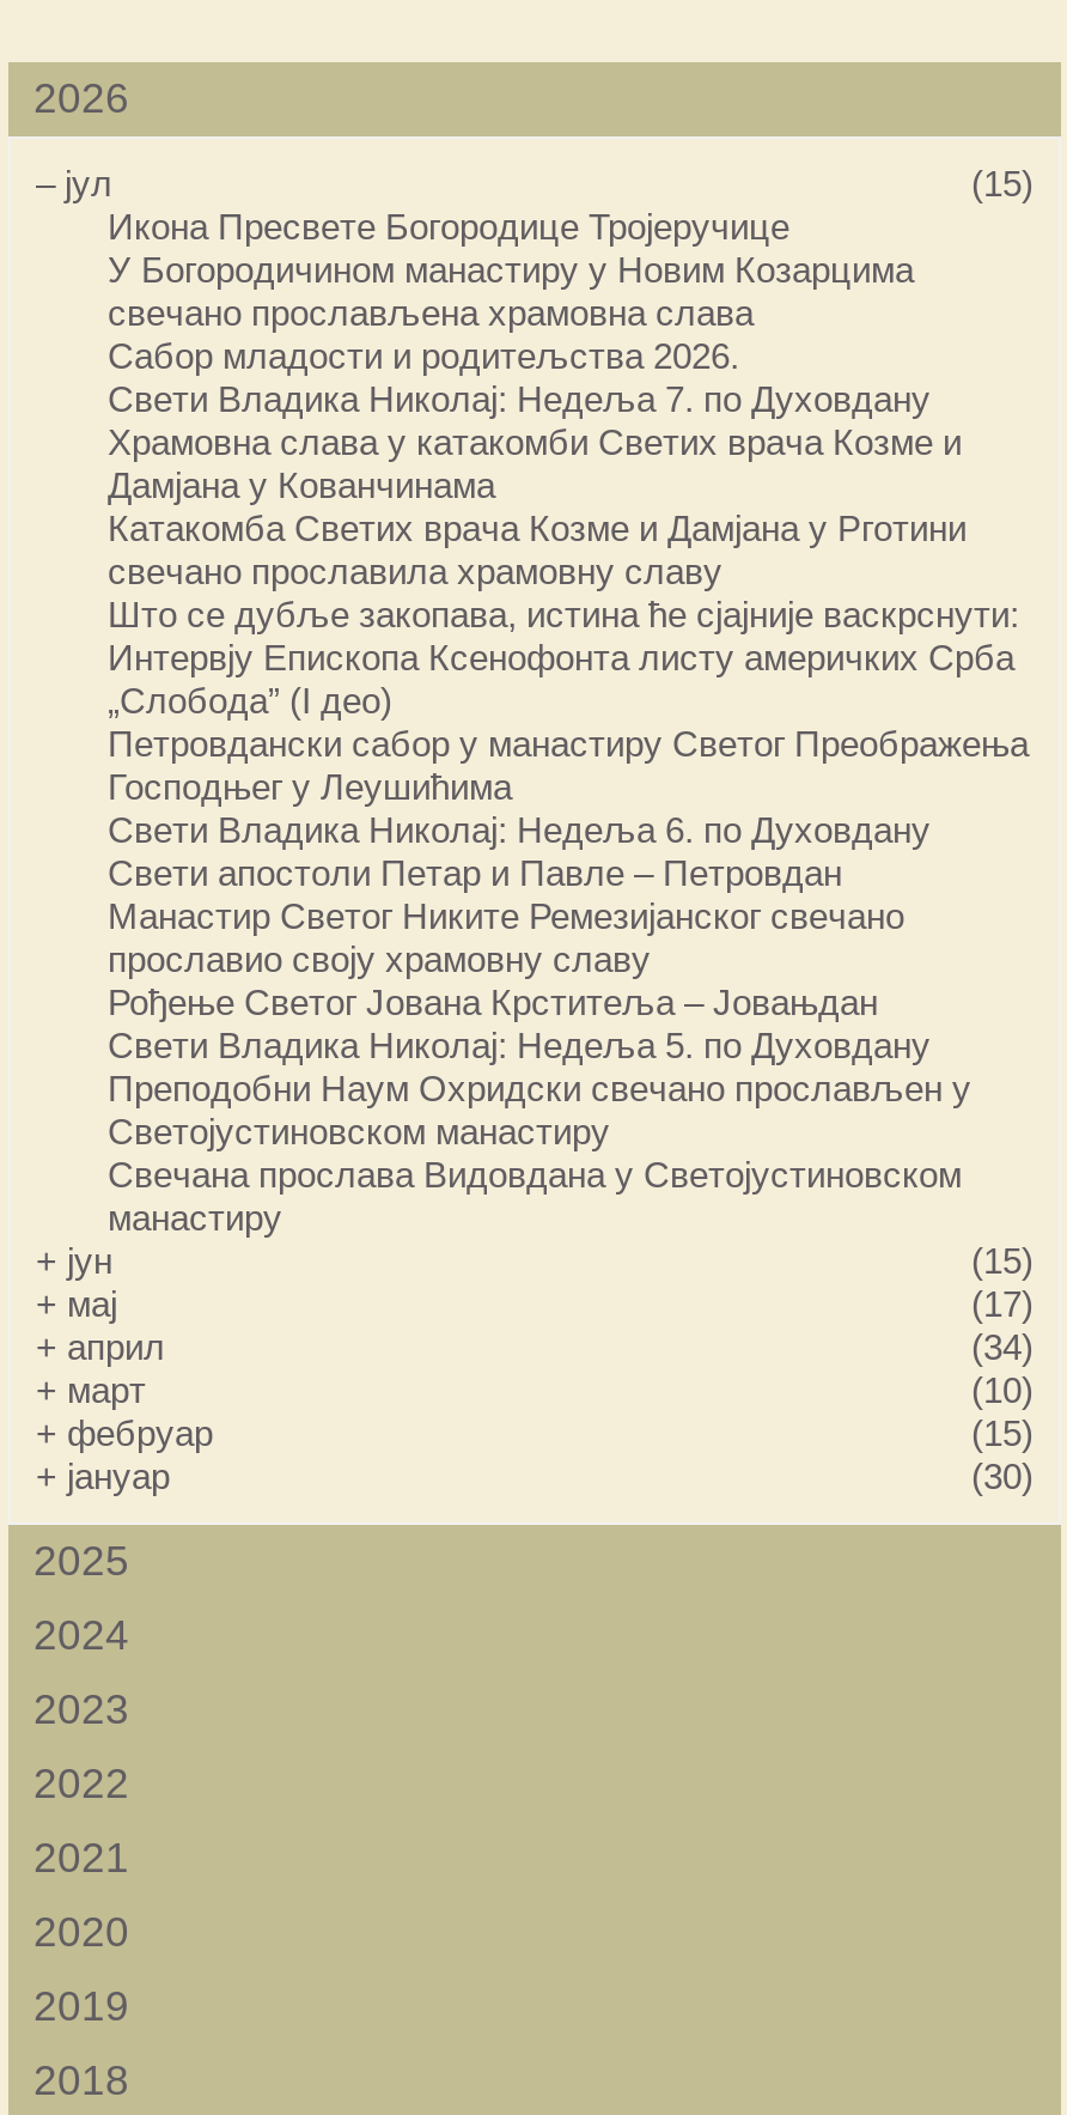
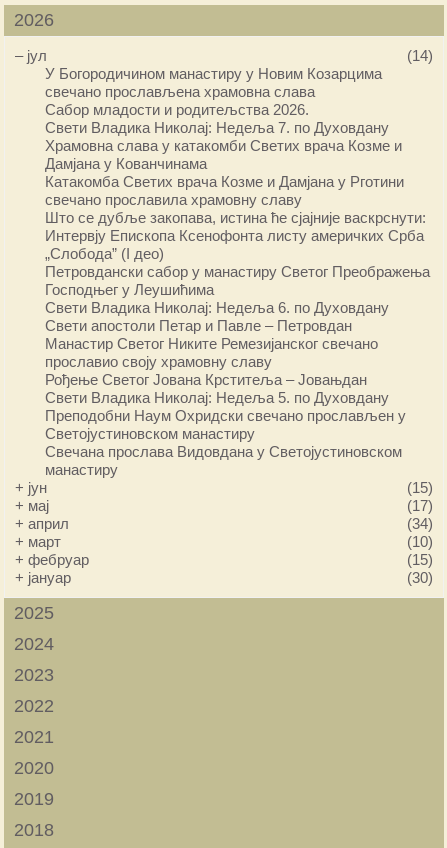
[108,163,1034,247] (15) | Икона Пресвете Богородице Тројеручице -> [406,47,432,64] (14)

